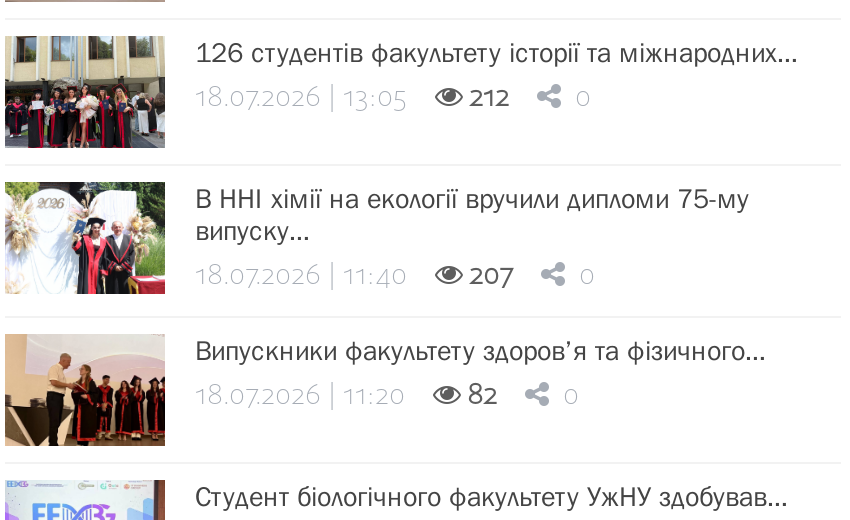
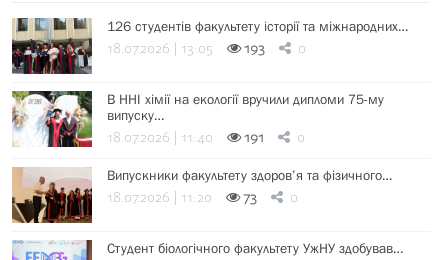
[469,78,509,120] 212 -> [244,39,265,60] 193
[469,256,513,298] 207 -> [244,128,264,149] 191
[467,376,497,418] 82 -> [243,188,257,209] 73

